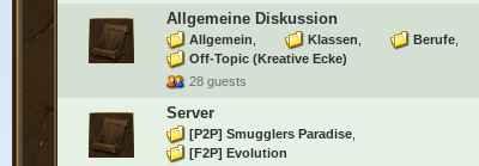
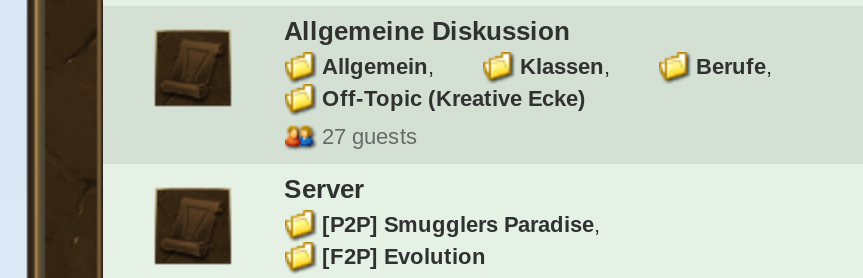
[185,74,246,88] 28 guests -> [316,124,418,148] 27 guests

